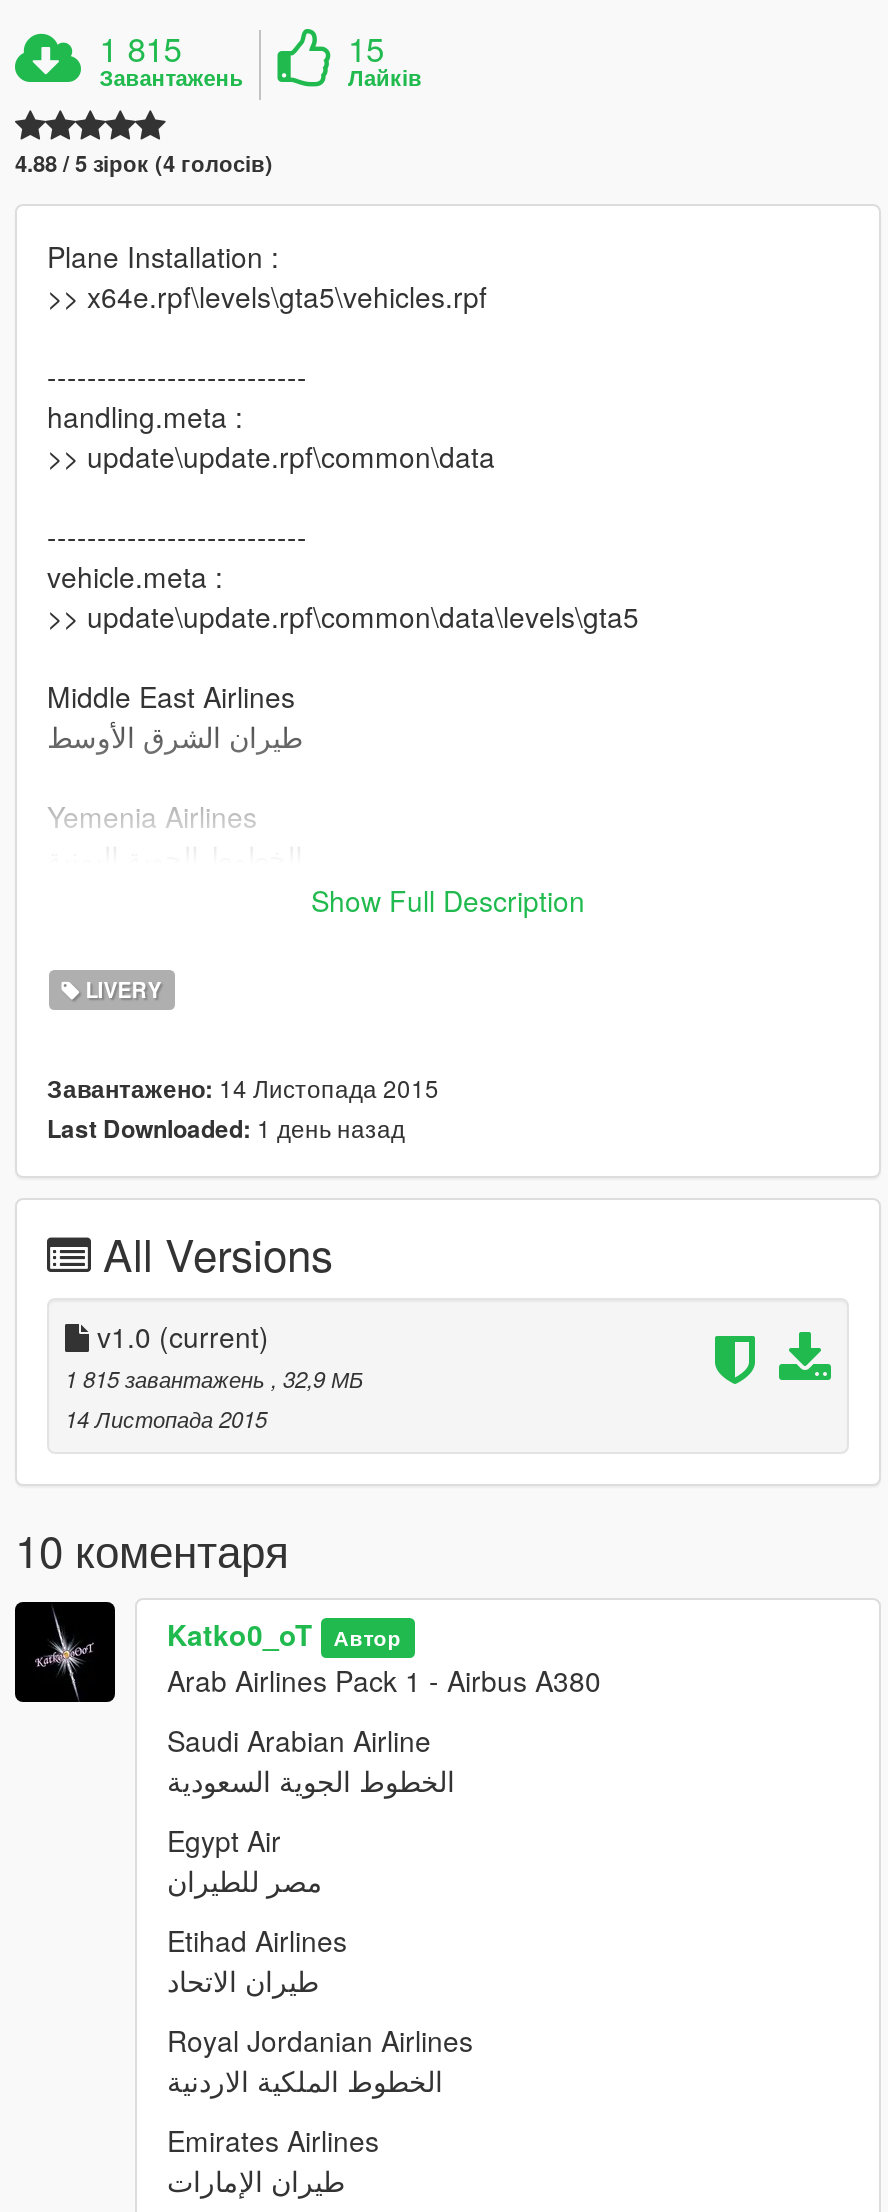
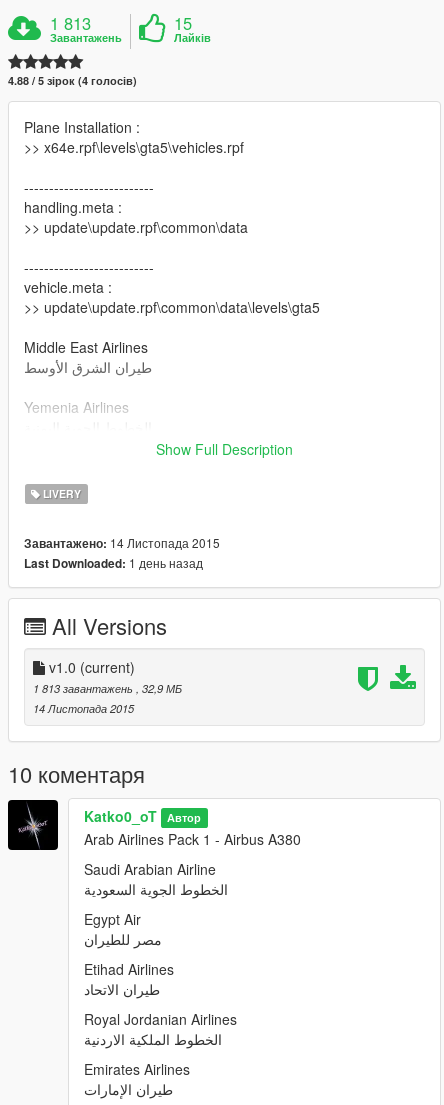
[99,24,181,72] 1 815 -> [50,11,91,35] 1 813
[65,1362,363,1394] 1 815 завантажень, 32,9 МБ -> [33,680,182,696] 1 813 завантажень, 32,9 МБ

